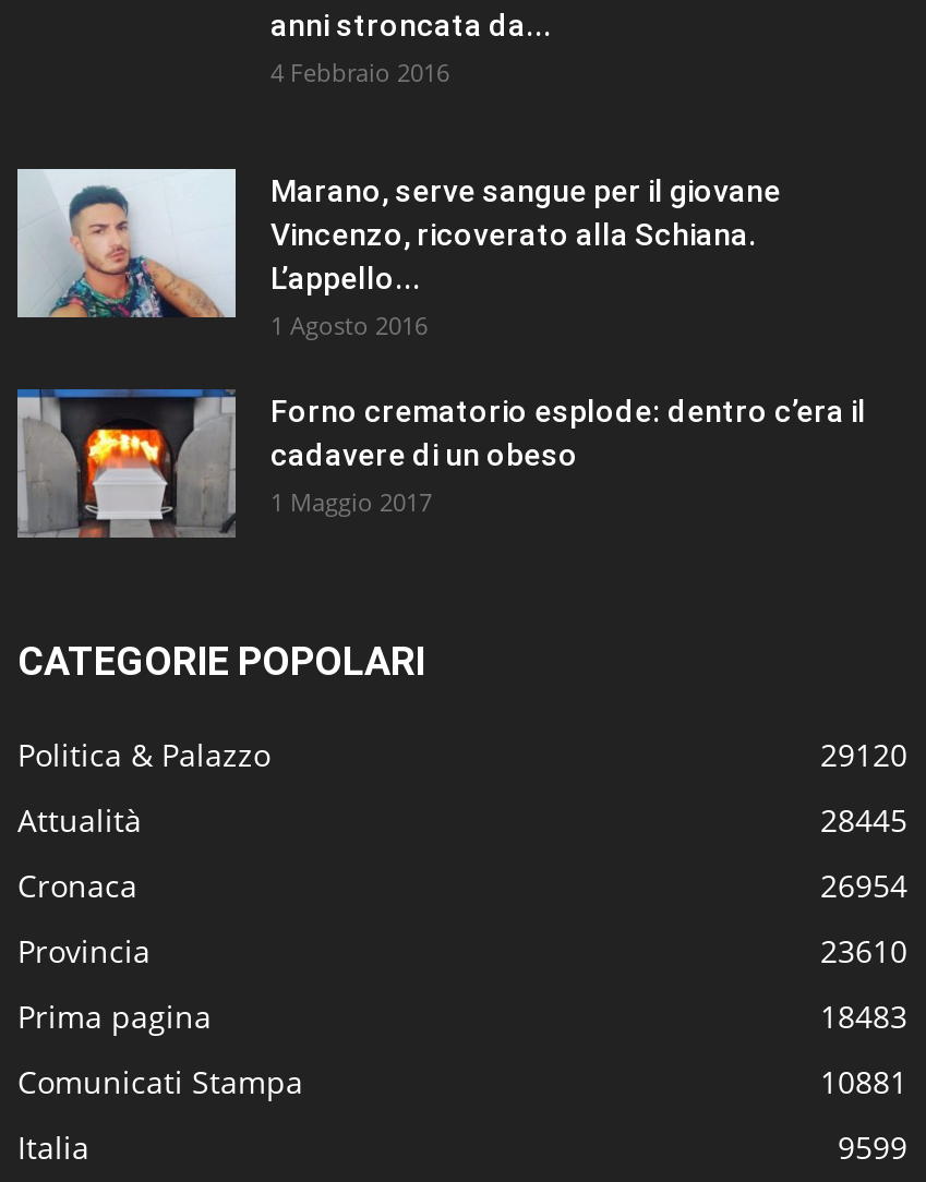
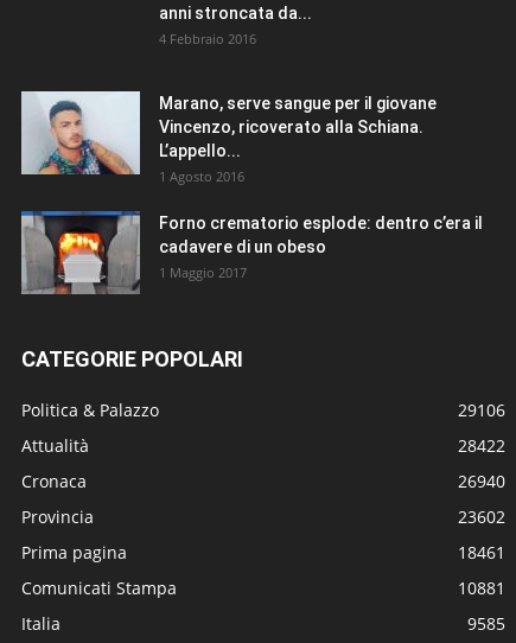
[820,733,907,775] 29120 -> [458,399,505,421] 29106
[820,799,907,840] 28445 -> [458,434,505,457] 28422
[820,864,907,905] 26954 -> [458,470,505,493] 26940
[820,929,907,971] 23610 -> [458,506,505,528] 23602
[820,995,907,1036] 18483 -> [458,541,505,564] 18461
[838,1126,907,1167] 9599 -> [467,612,505,635] 9585

